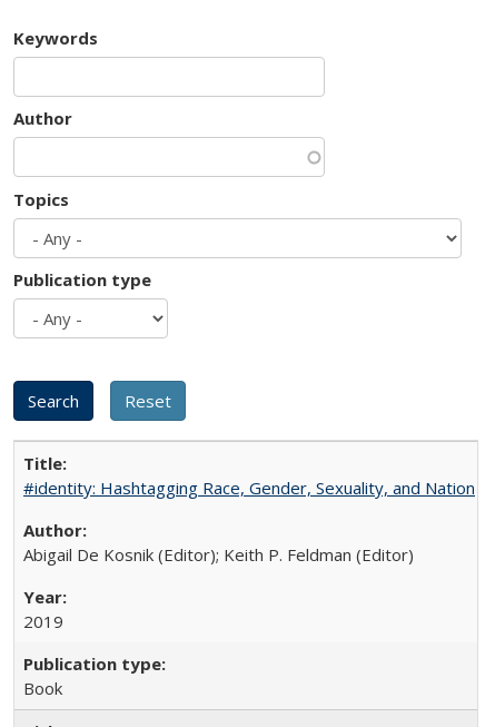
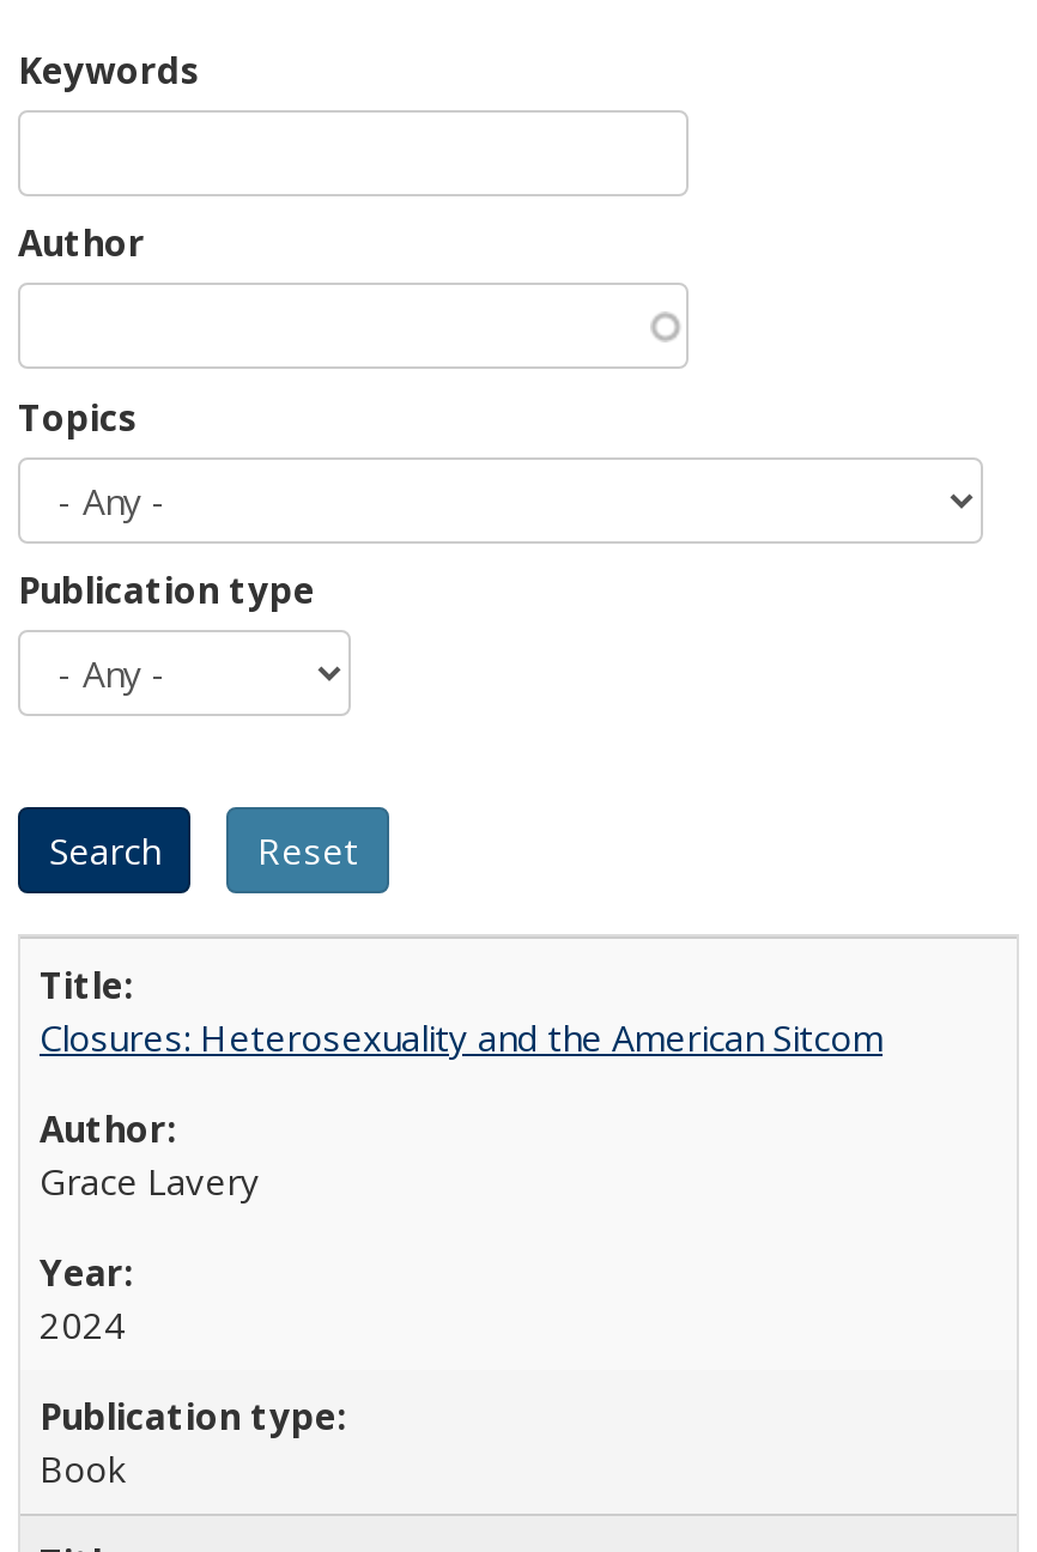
[23,477,475,499] #identity: Hashtagging Race, Gender, Sexuality, and Nation -> [40,1013,883,1061] Closures: Heterosexuality and the American Sitcom
[23,543,414,566] Abigail De Kosnik (Editor); Keith P. Feldman (Editor) -> [40,1157,260,1205] Grace Lavery
[23,610,63,632] 2019 -> [40,1301,126,1348] 2024

